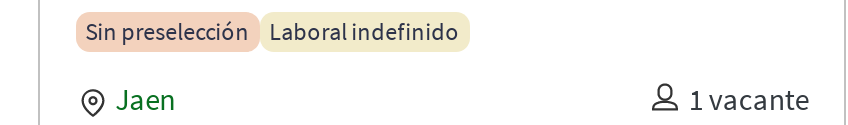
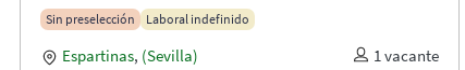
[115,79,175,117] Jaen -> [62,45,198,66] Espartinas, (Sevilla)

